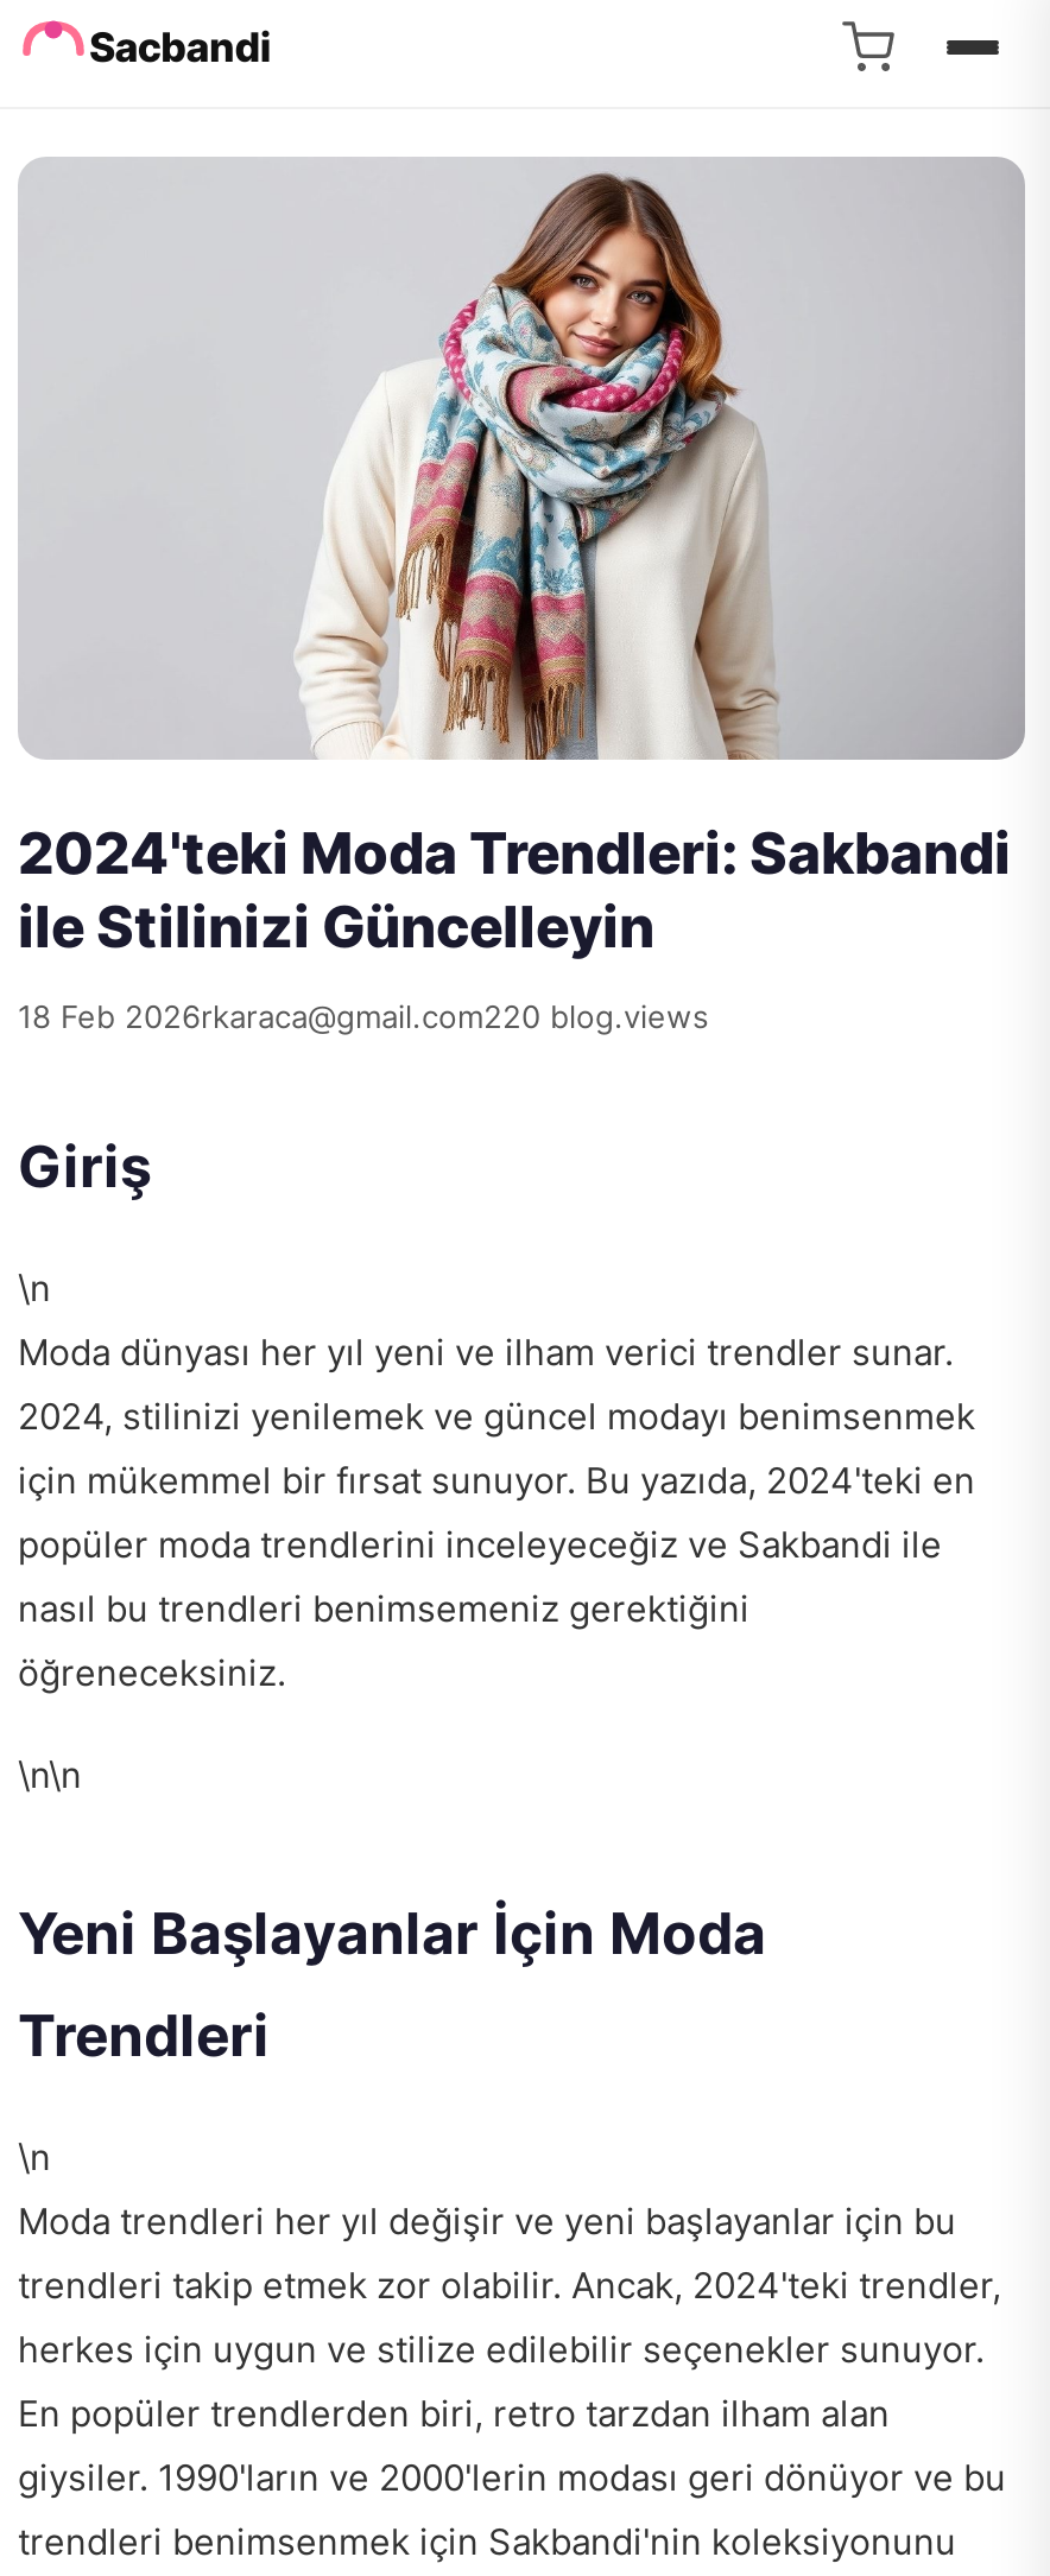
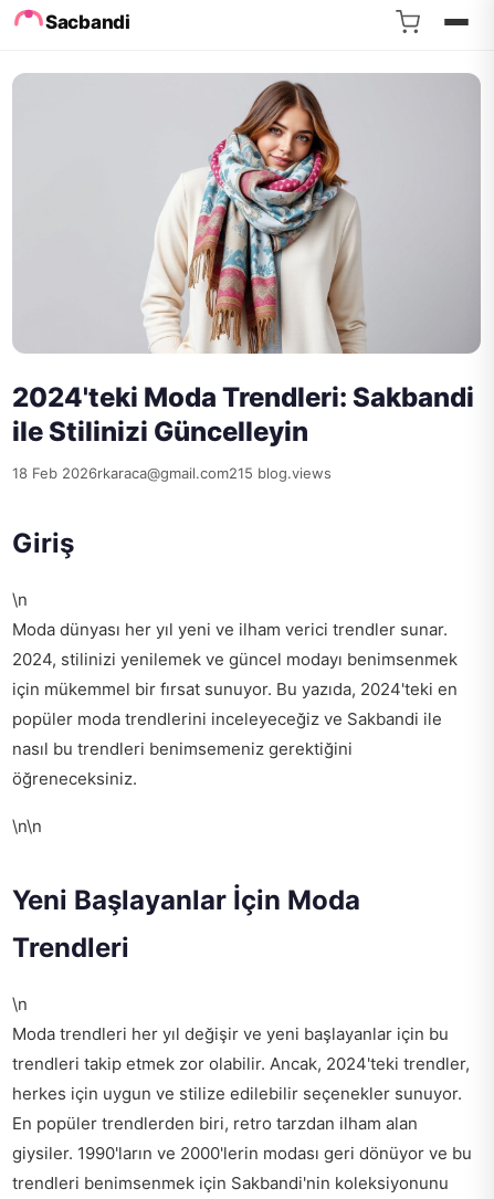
[18,998,709,1036] 18 Feb 2026rkaraca@gmail.com220 blog.views -> [12,465,332,482] 18 Feb 2026rkaraca@gmail.com215 blog.views

